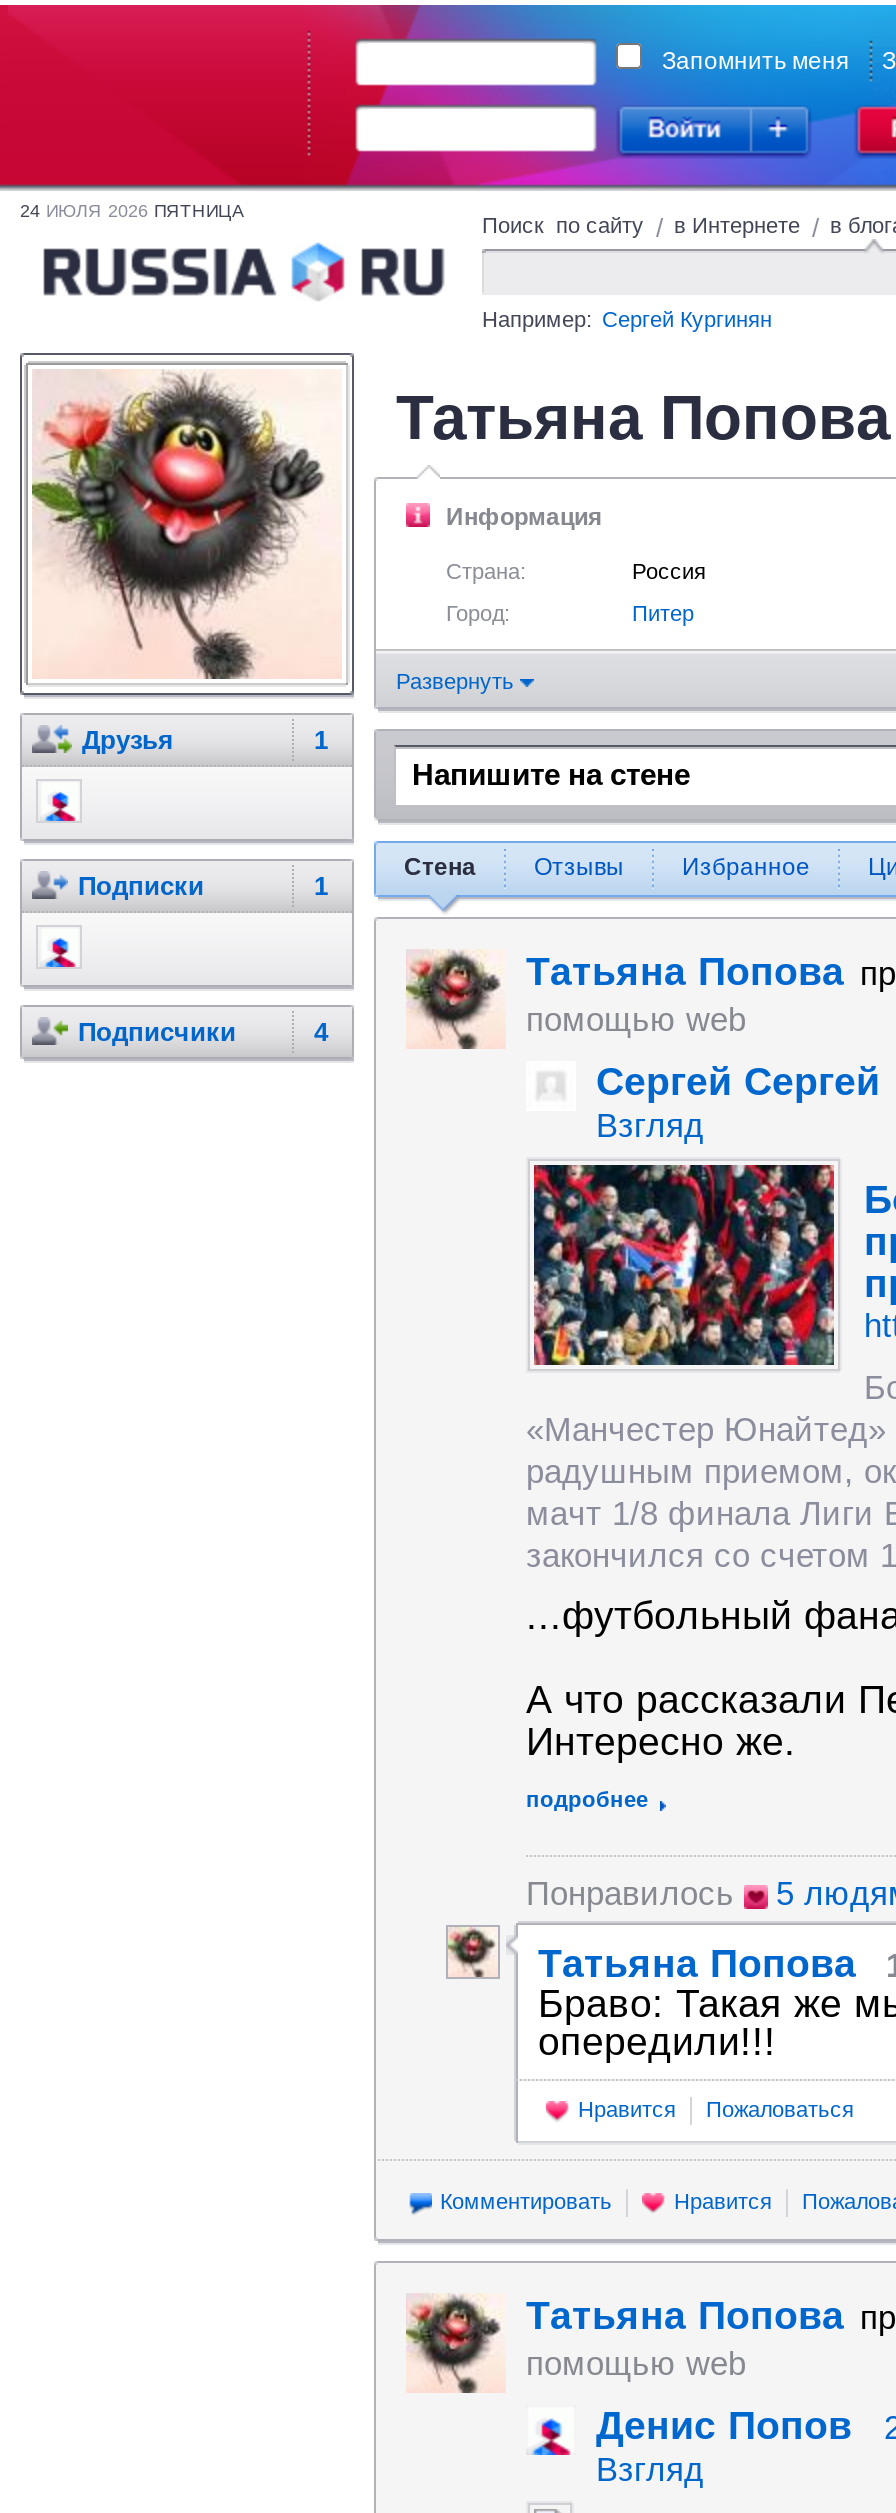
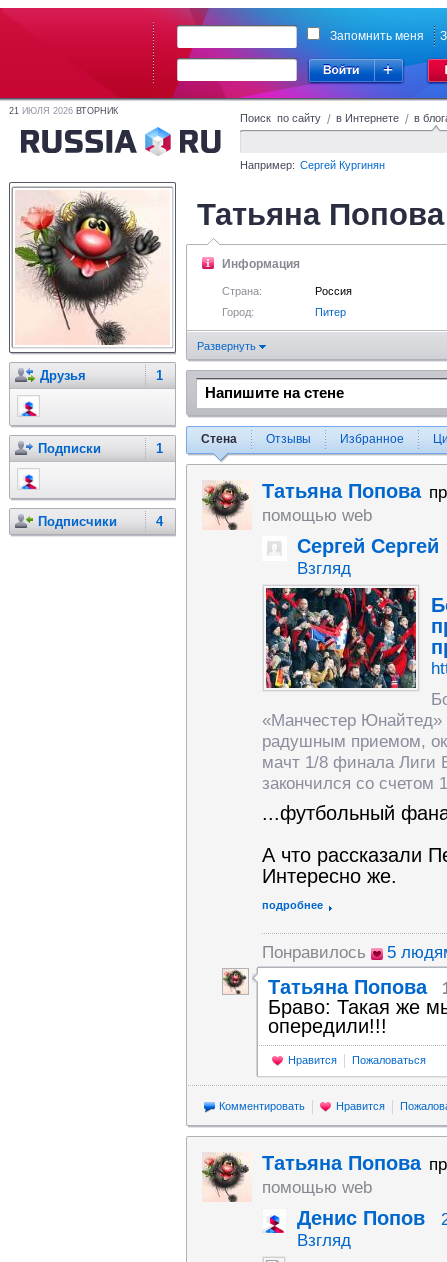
[20,201,244,221] 24 ИЮЛЯ 2026 ПЯТНИЦА -> [9,106,118,116] 21 ИЮЛЯ 2026 ВТОРНИК

